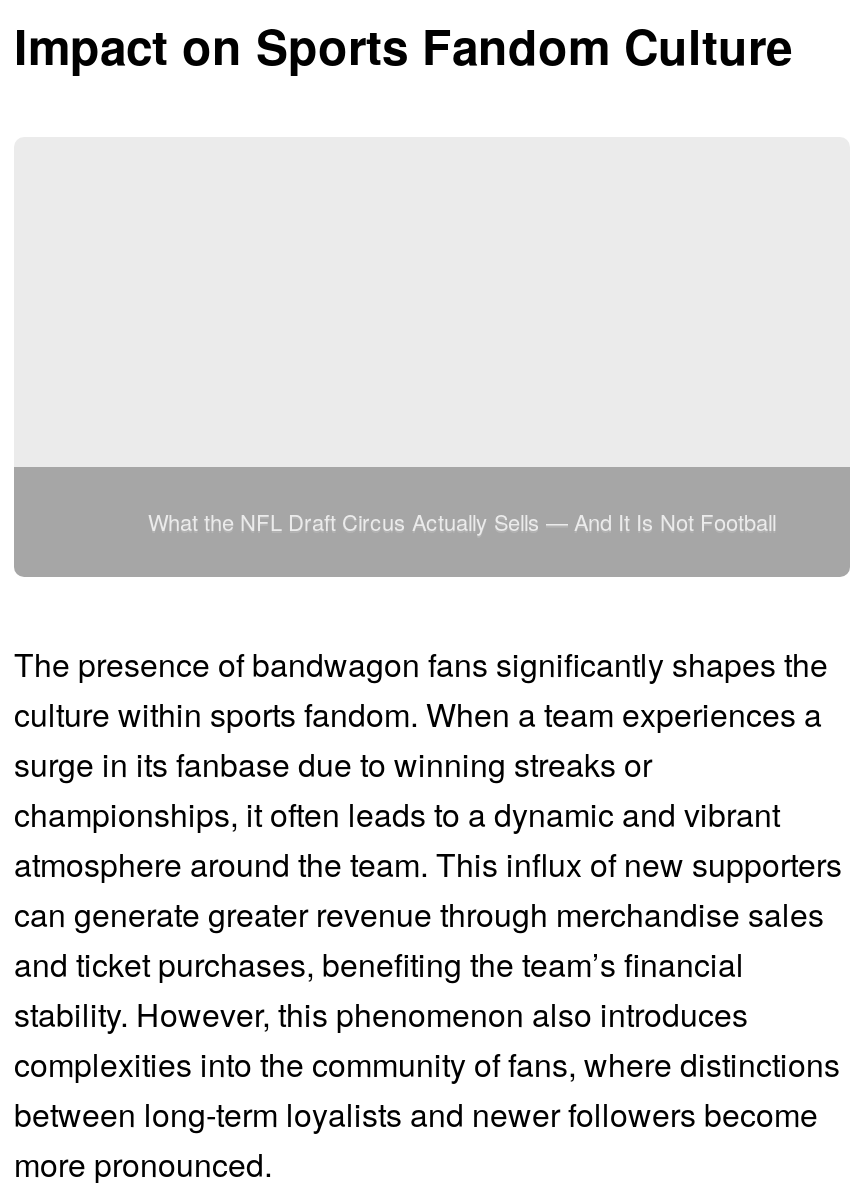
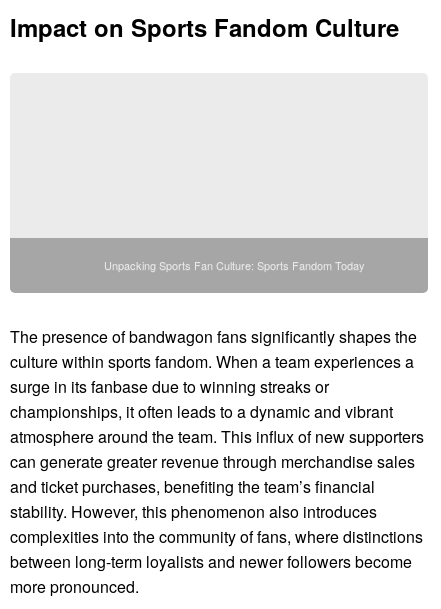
[148,505,776,537] What the NFL Draft Circus Actually Sells — And It Is Not Football -> [103,257,364,273] Unpacking Sports Fan Culture: Sports Fandom Today

